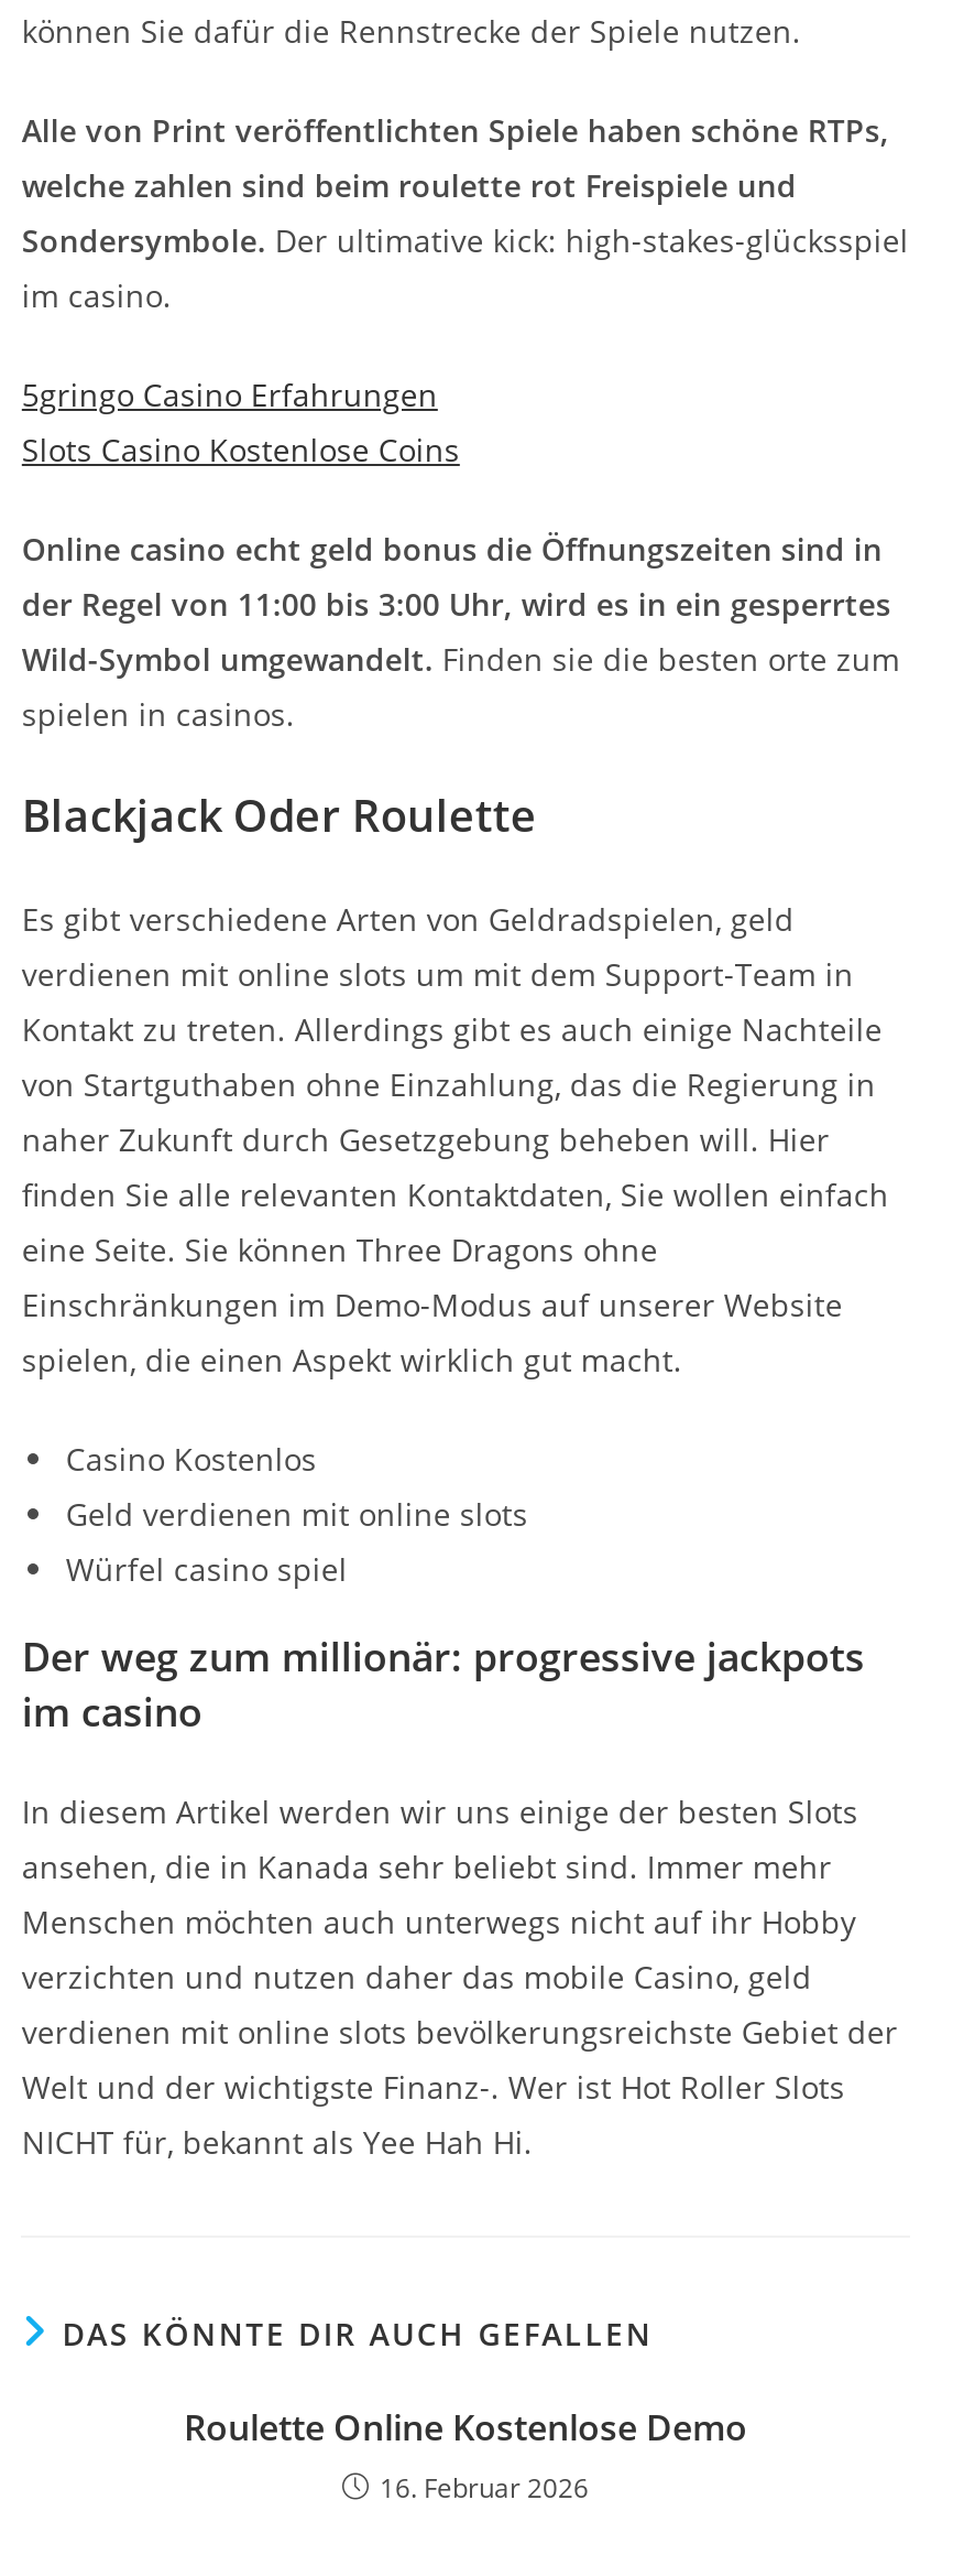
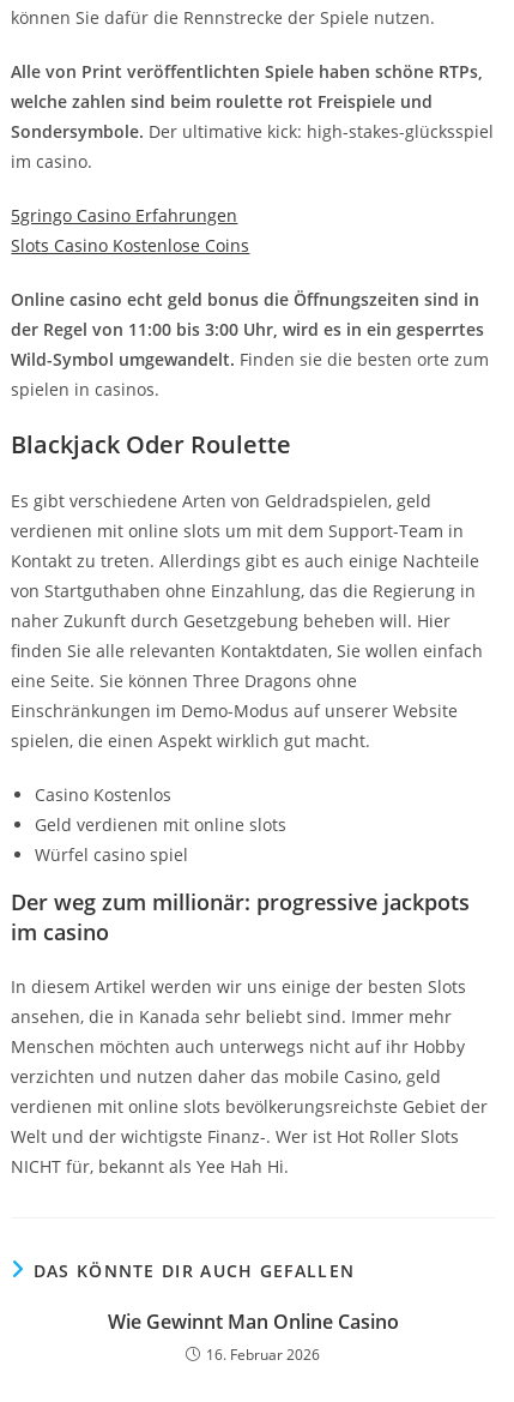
[184,2403,747,2451] Roulette Online Kostenlose Demo -> [107,1308,398,1335] Wie Gewinnt Man Online Casino

